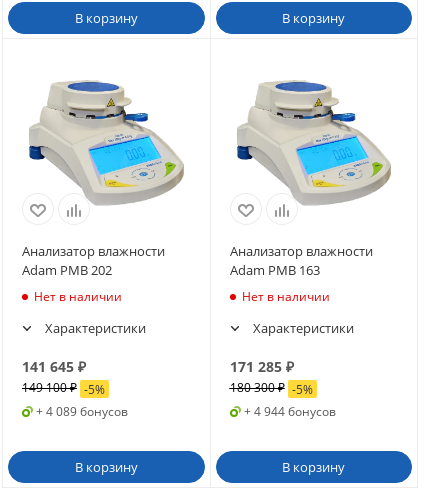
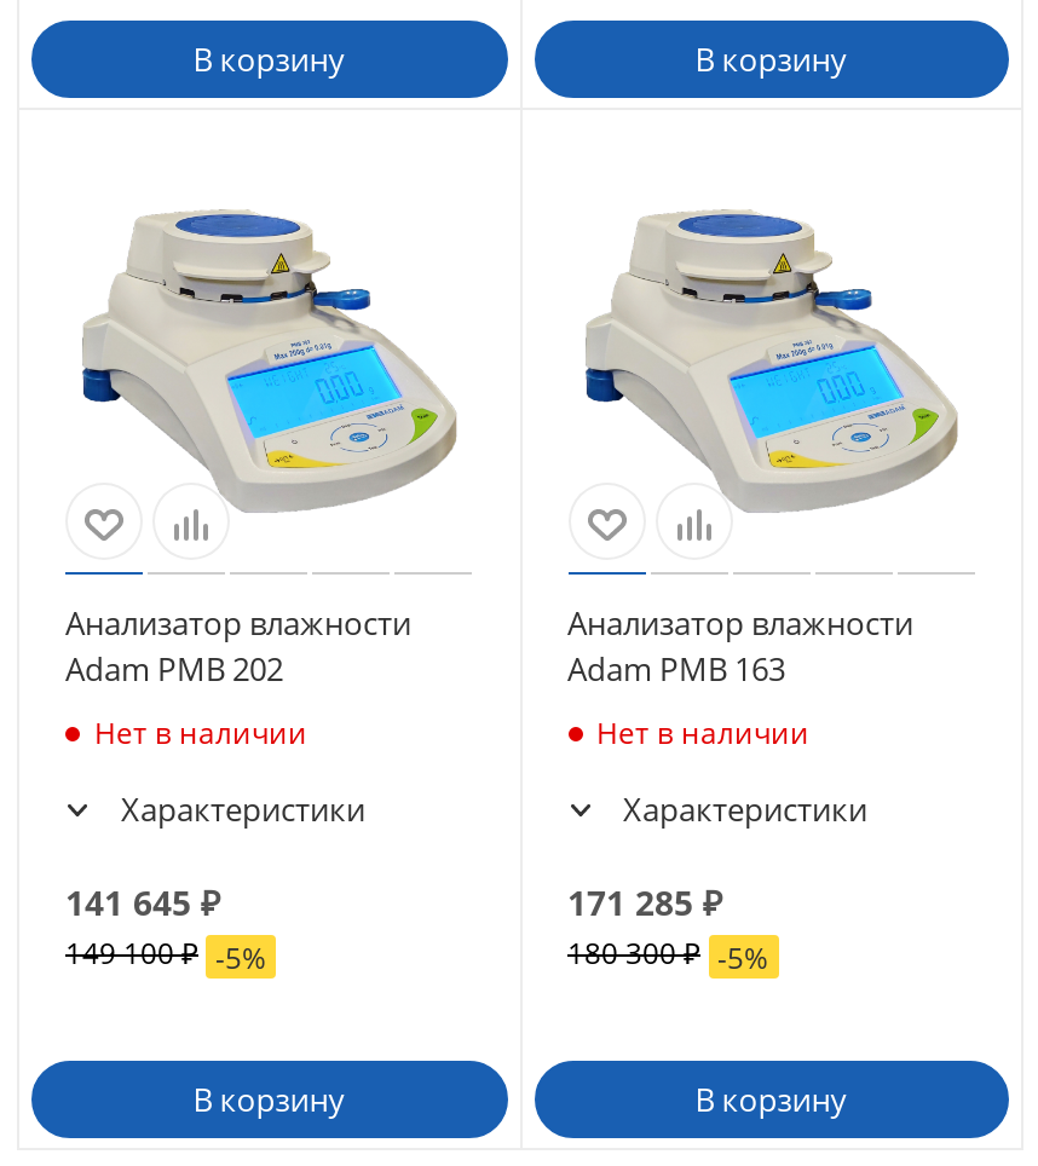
[36,403,128,420] + 4 089 бонусов -> none
[243,403,335,420] + 4 944 бонусов -> none

